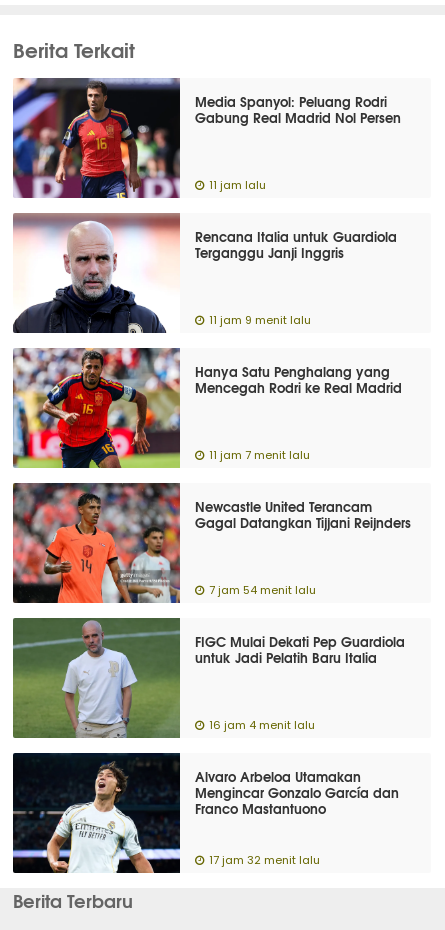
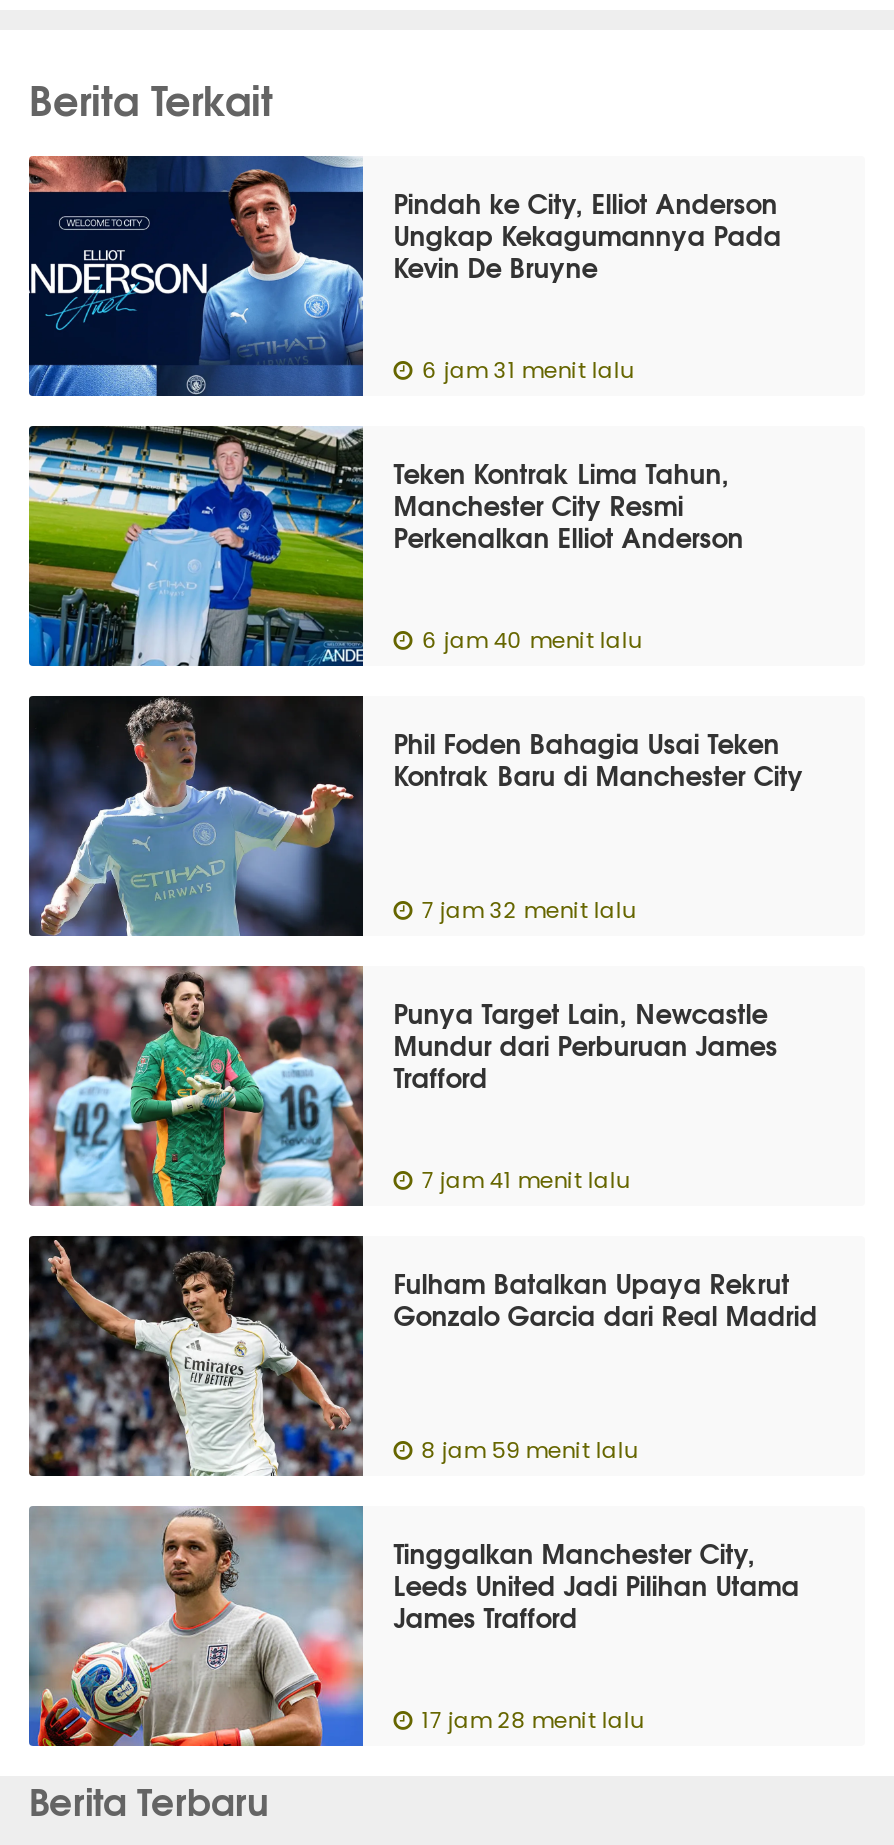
[12,78,401,199] [image] | Media Spanyol: Peluang Rodri | Gabung Real Madrid Nol Persen -> [27,154,781,398] [image] | Pindah ke City, Elliot Anderson | Ungkap Kekagumannya Pada | Kevin De Bruyne
[209,180,266,191] 11 jam lalu -> [421,360,633,382] 6 jam 31 menit lalu
[12,213,397,334] [image] | Rencana Italia untuk Guardiola | Terganggu Janji Inggris -> [27,426,743,668] [image] | Teken Kontrak Lima Tahun, | Manchester City Resmi | Perkenalkan Elliot Anderson
[209,315,311,326] 11 jam 9 menit lalu -> [421,630,641,652] 6 jam 40 menit lalu
[12,347,402,469] [image] | Hanya Satu Penghalang yang | Mencegah Rodri ke Real Madrid -> [27,694,803,938] [image] | Phil Foden Bahagia Usai Teken | Kontrak Baru di Manchester City
[209,450,310,461] 11 jam 7 menit lalu -> [421,900,635,922] 7 jam 32 menit lalu
[12,483,411,604] [image] | Newcastle United Terancam | Gagal Datangkan Tijjani Reijnders -> [27,966,777,1208] [image] | Punya Target Lain, Newcastle | Mundur dari Perburuan James | Trafford
[209,585,316,596] 7 jam 54 menit lalu -> [421,1170,629,1192] 7 jam 41 menit lalu
[13,618,405,739] [image] | FIGC Mulai Dekati Pep Guardiola | untuk Jadi Pelatih Baru Italia -> [29,1236,817,1478] [image] | Fulham Batalkan Upaya Rekrut | Gonzalo Garcia dari Real Madrid
[209,720,315,731] 16 jam 4 menit lalu -> [421,1440,637,1462] 8 jam 59 menit lalu
[12,752,399,874] [image] | Alvaro Arbeloa Utamakan | Mengincar Gonzalo García dan | Franco Mastantuono -> [27,1504,799,1748] [image] | Tinggalkan Manchester City, | Leeds United Jadi Pilihan Utama | James Trafford
[209,855,320,866] 17 jam 32 menit lalu -> [421,1710,643,1732] 17 jam 28 menit lalu

